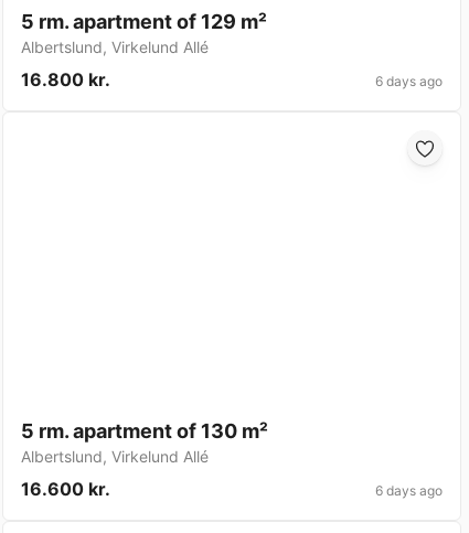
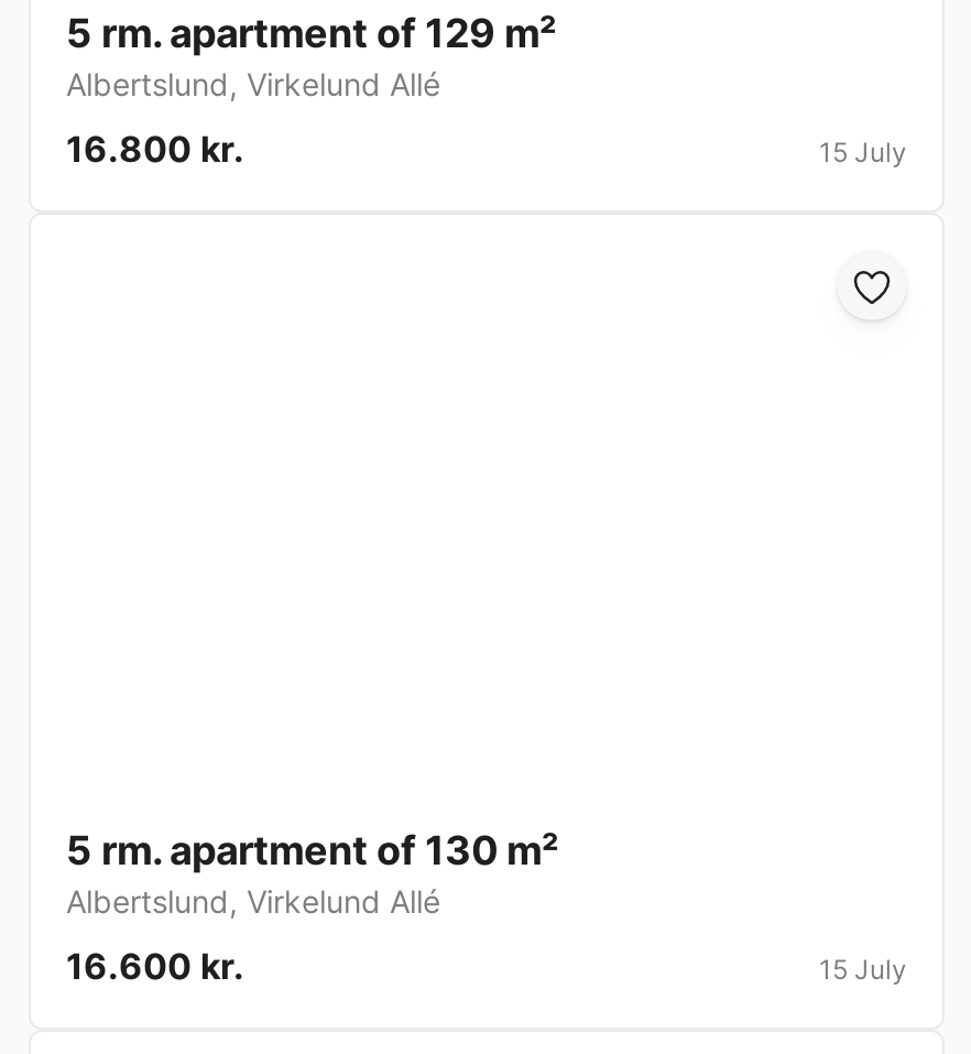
[375,73,443,90] 6 days ago -> [819,136,907,169] 15 July
[375,483,443,499] 6 days ago -> [819,954,907,987] 15 July

